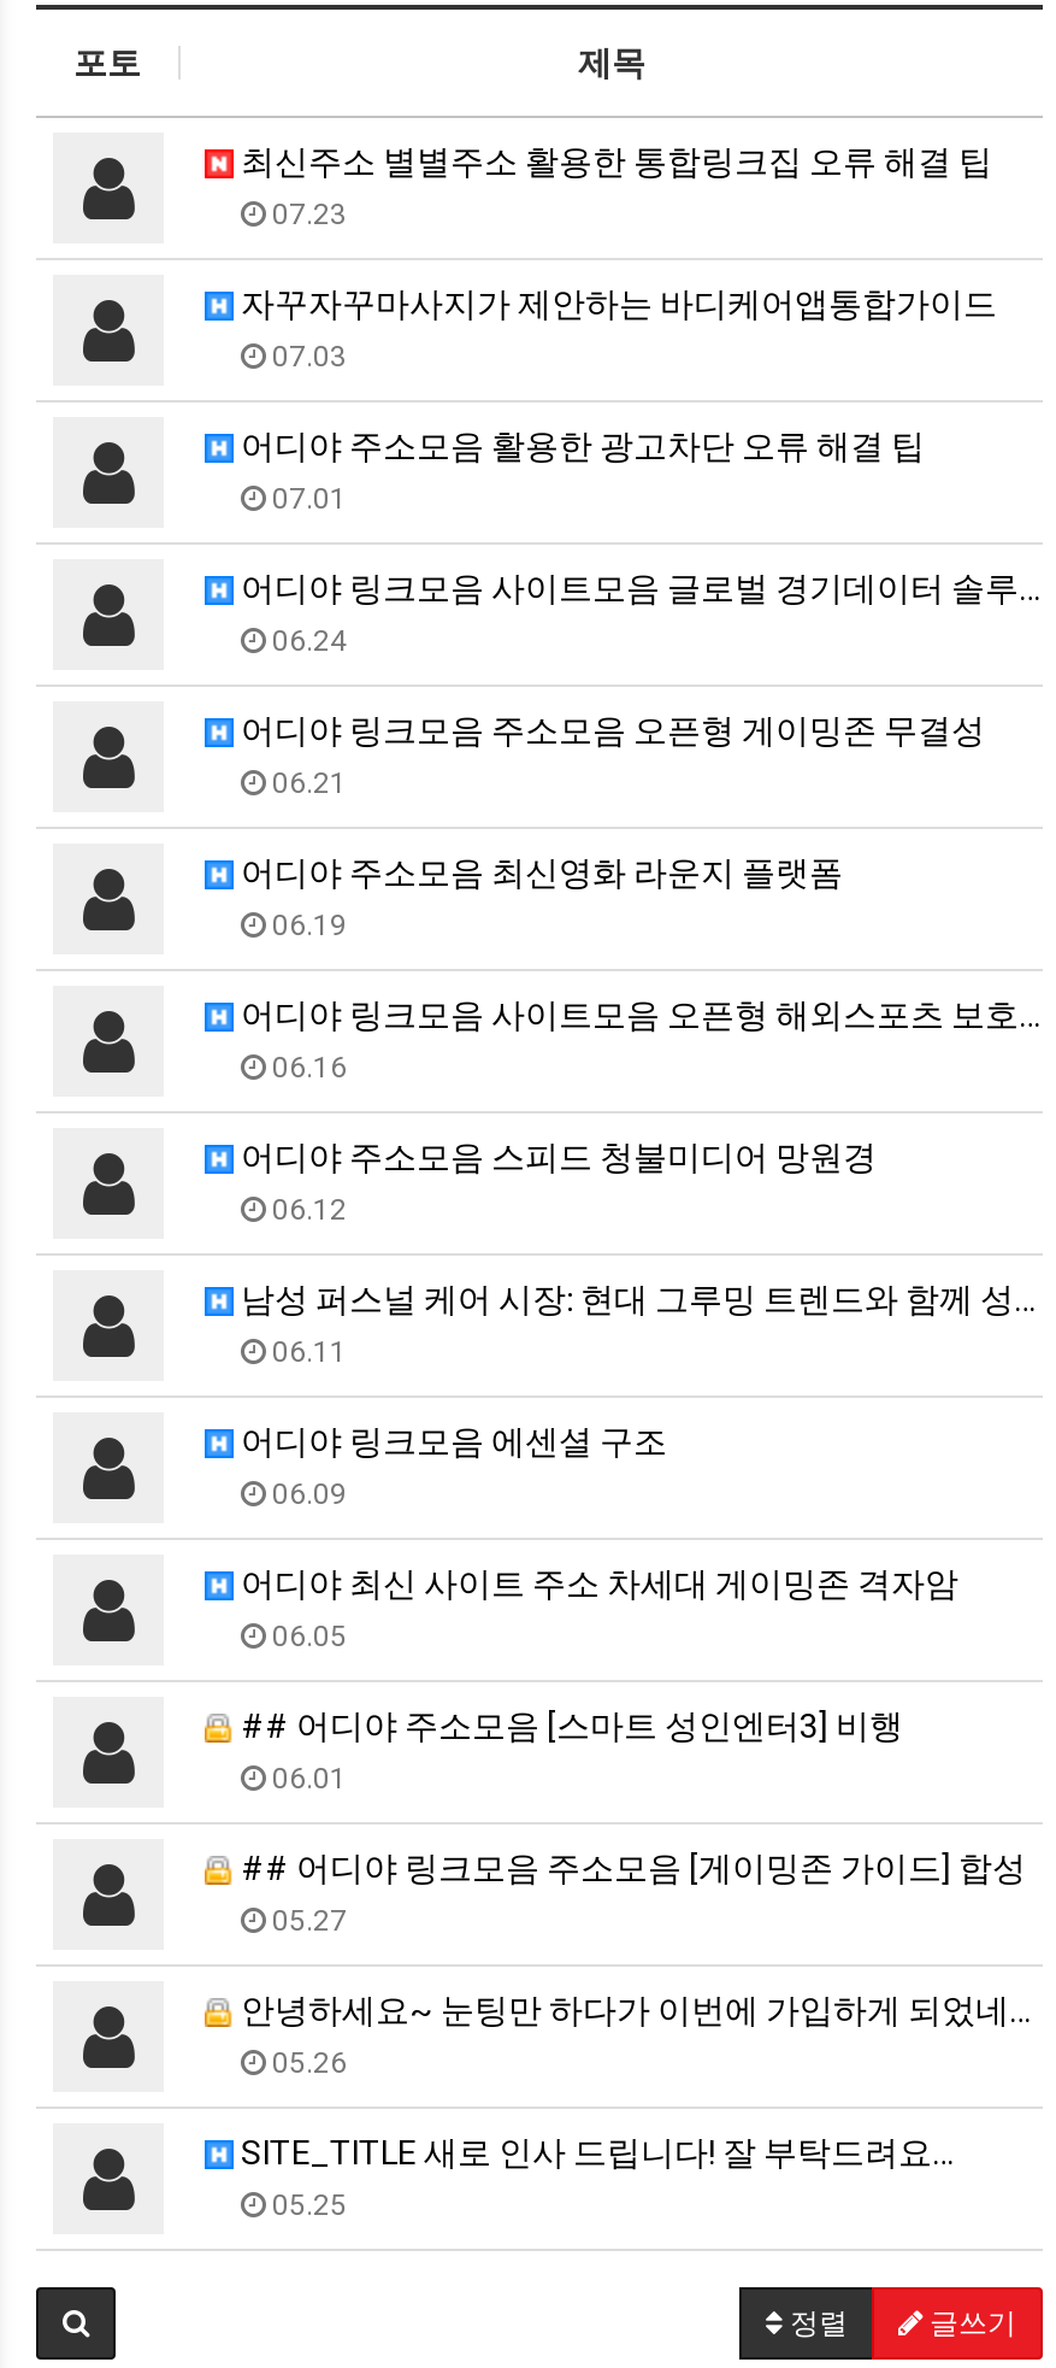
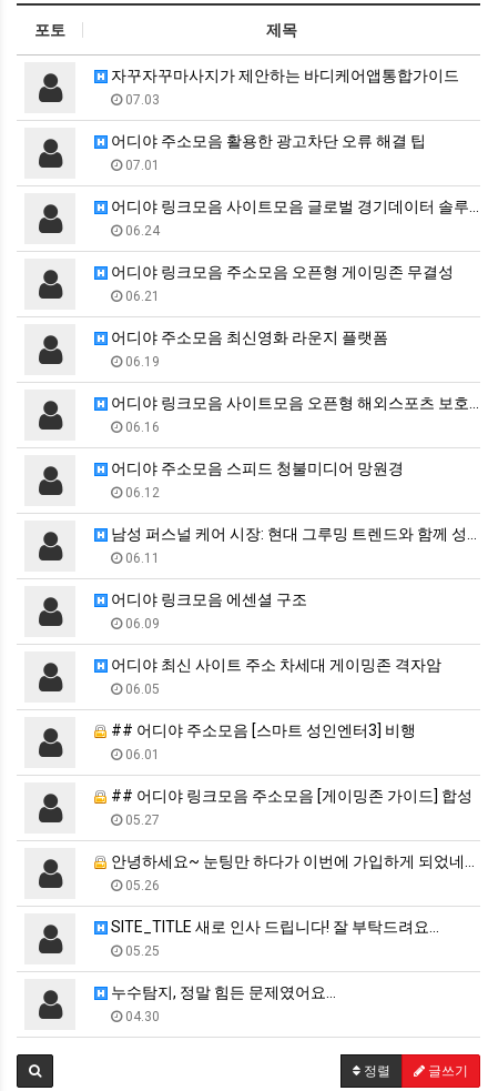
[234,142,992,232] 최신주소 별별주소 활용한 통합링크집 오류 해결 팁 | 07.23 -> none
moved [234,285,1036,2222] -> [108,67,477,959]: 자꾸자꾸마사지가 제안하는 바디케어앱통합가이드 | 07.03 | 어디야 주소모음 활용한 광고차단 오류 해결 팁 | ... | SITE_TITLE 새로 인사 드립니다! 잘 부탁드려요… | 05.25
none -> [108,983,336,1025] 누수탐지, 정말 힘든 문제였어요… | 04.30

